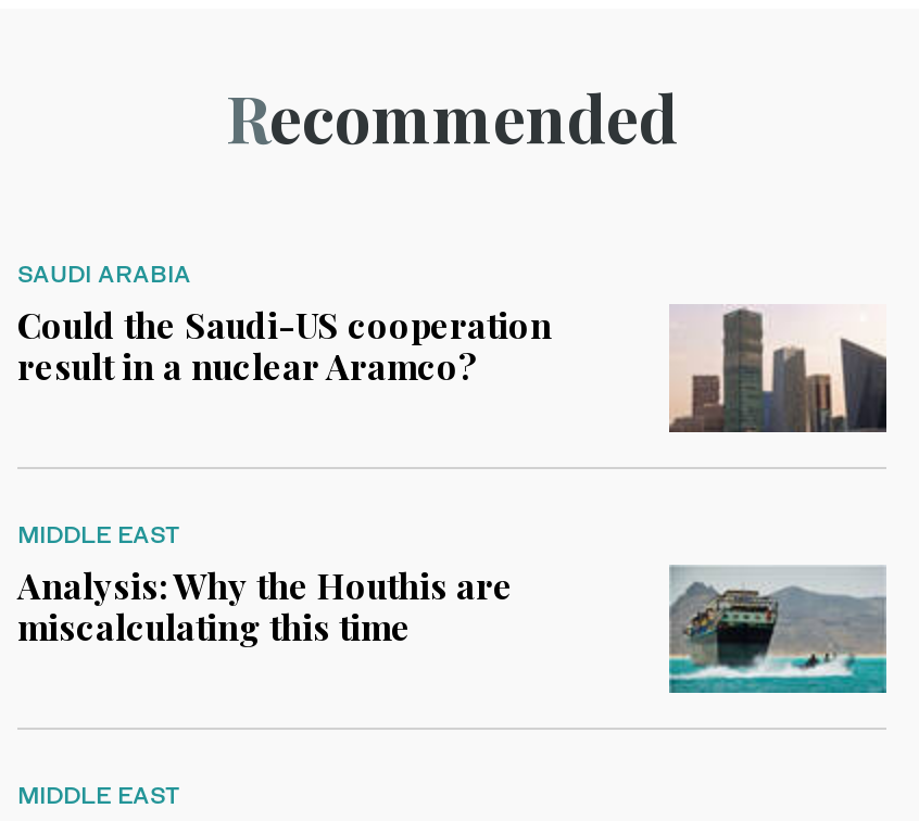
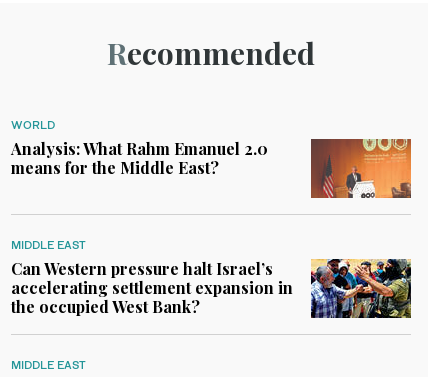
[17,259,552,389] SAUDI ARABIA | Could the Saudi-US cooperation | result in a nuclear Aramco? -> [11,118,268,178] WORLD | Analysis: What Rahm Emanuel 2.0 | means for the Middle East?
[669,304,889,434] [image] -> [310,138,412,199] [image]
[17,563,513,650] Analysis: Why the Houthis are | miscalculating this time -> [11,258,293,317] Can Western pressure halt Israel’s | accelerating settlement expansion in | the occupied West Bank?
[667,565,889,695] [image] -> [310,258,412,319] [image]

